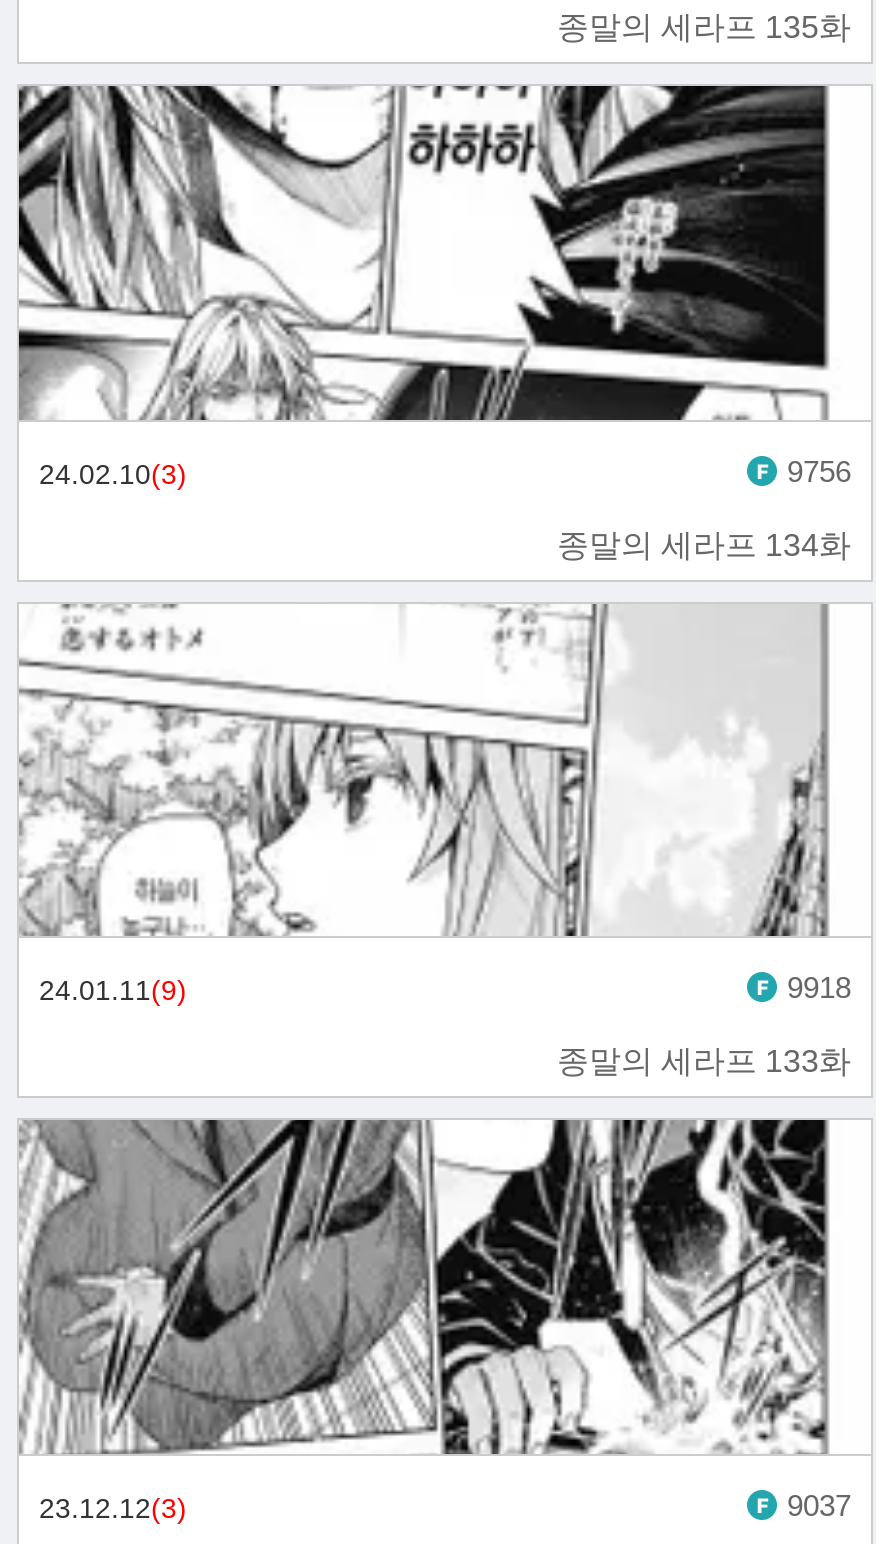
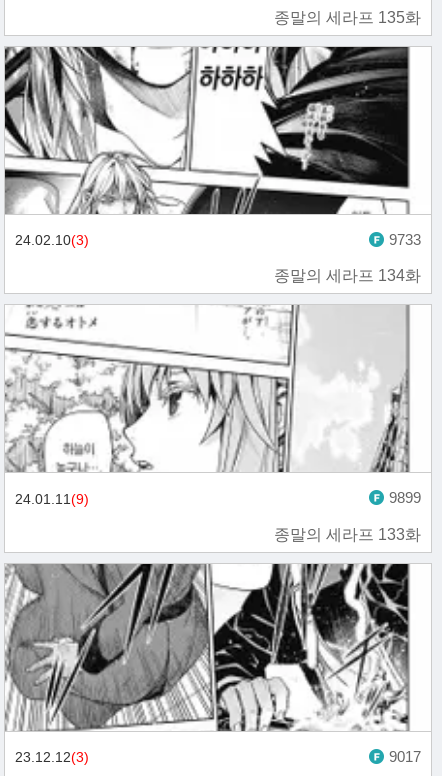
[787,453,851,487] 9756 -> [389,231,421,248] 9733
[787,970,851,1004] 9918 -> [389,489,421,506] 9899
[787,1487,851,1521] 9037 -> [389,748,421,765] 9017

